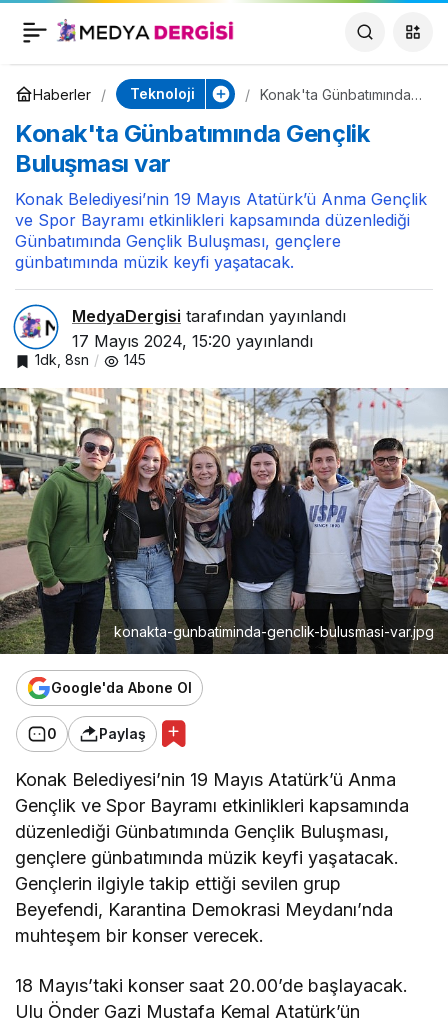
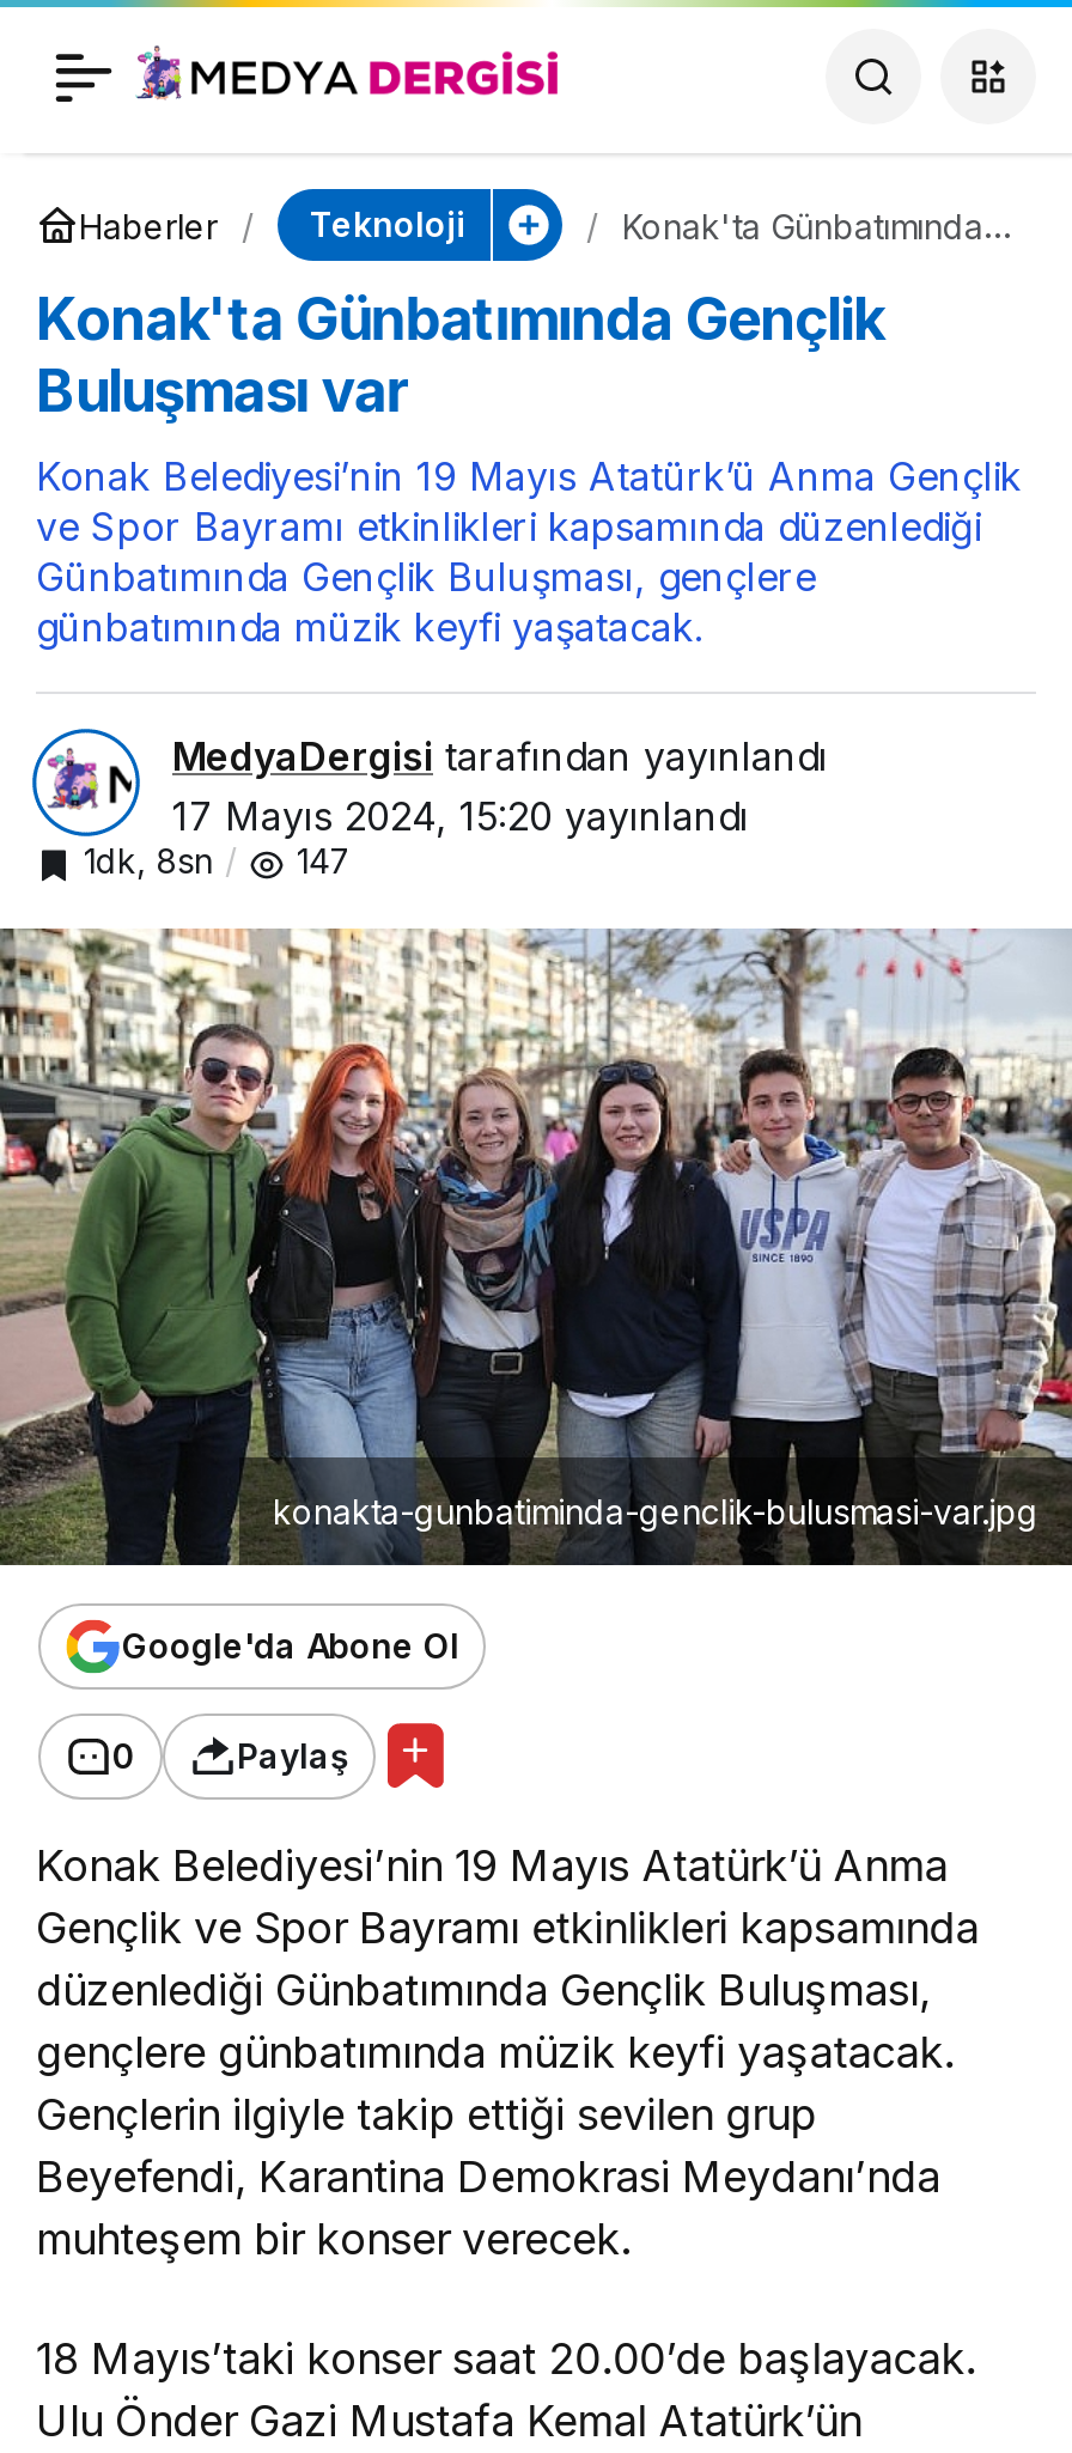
[124,351,146,368] 145 -> [297,840,352,881] 147

